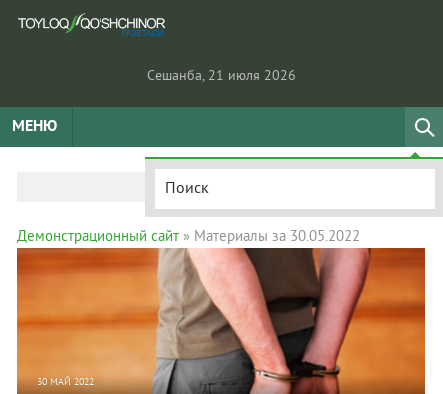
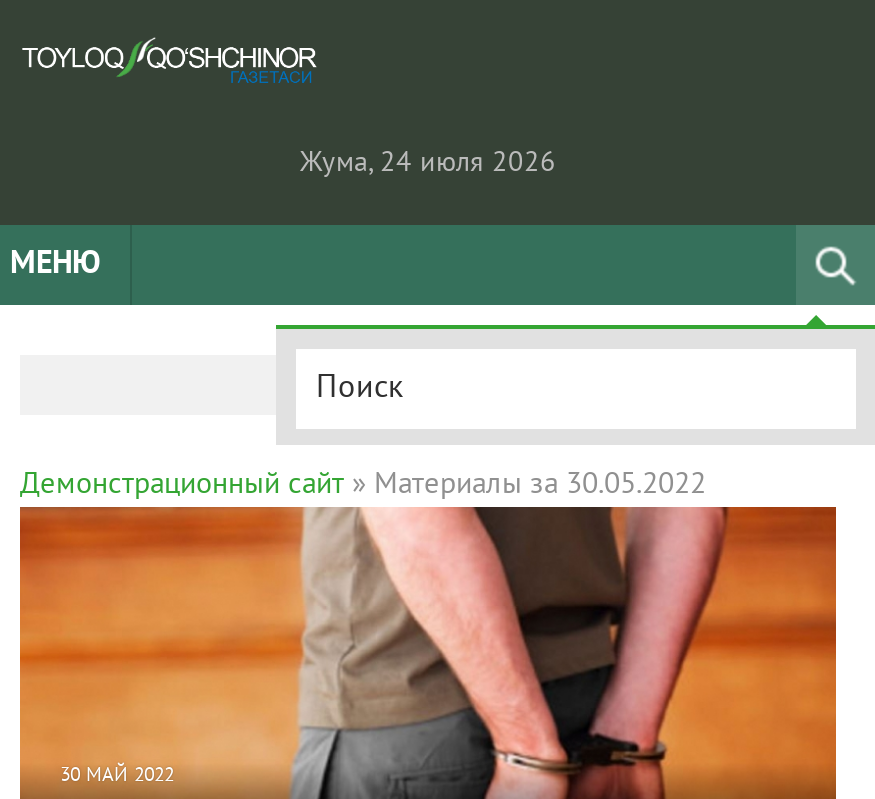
[146,68,295,85] Сешанба, 21 июля 2026 -> [300,148,556,182] Жума, 24 июля 2026

